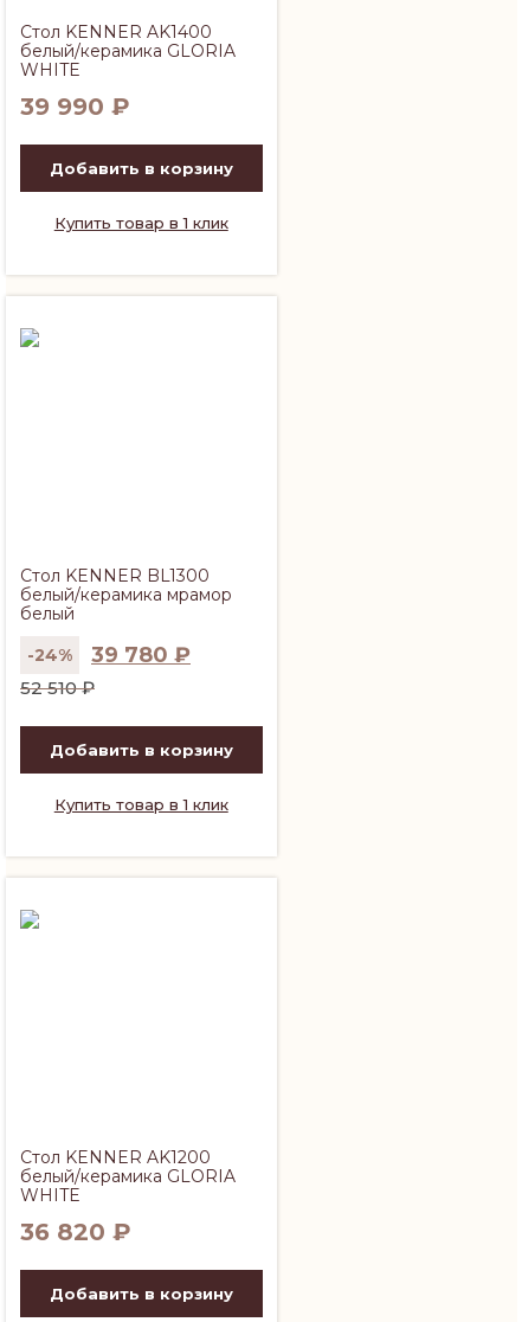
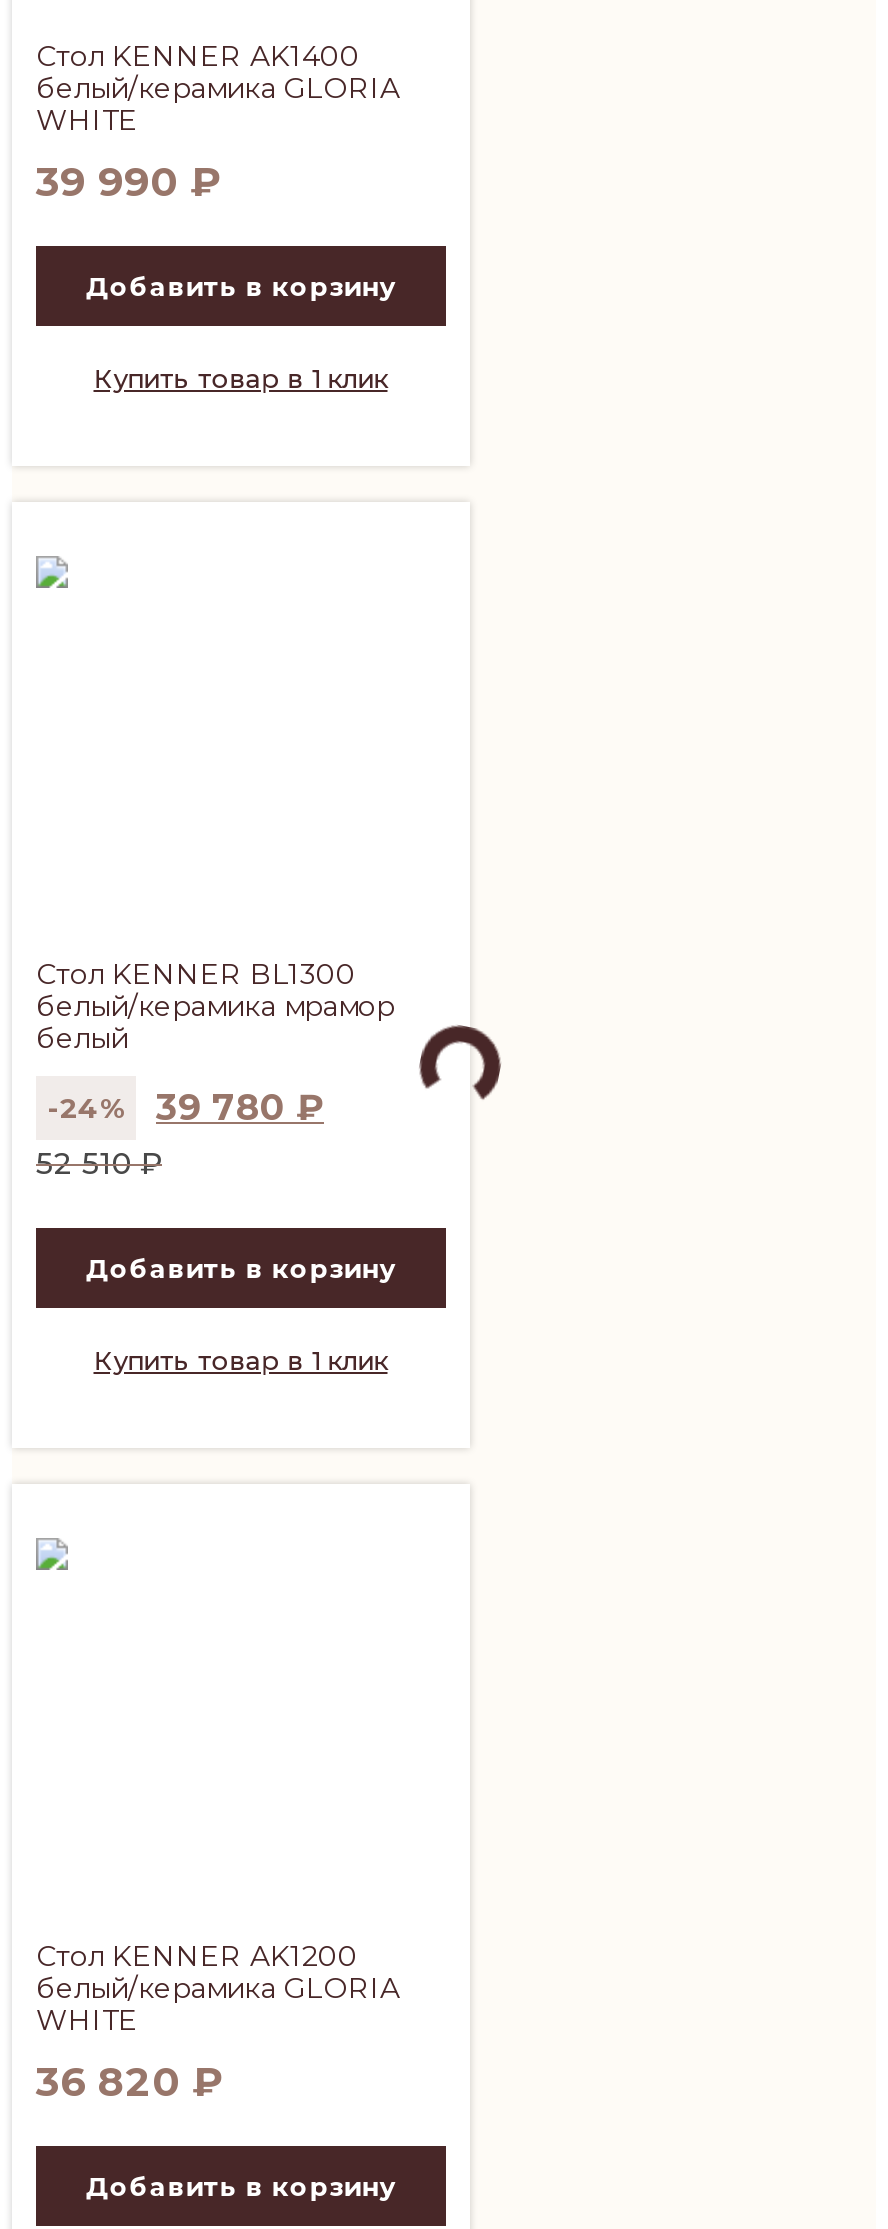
none -> [418,1024,502,1100] [image]

